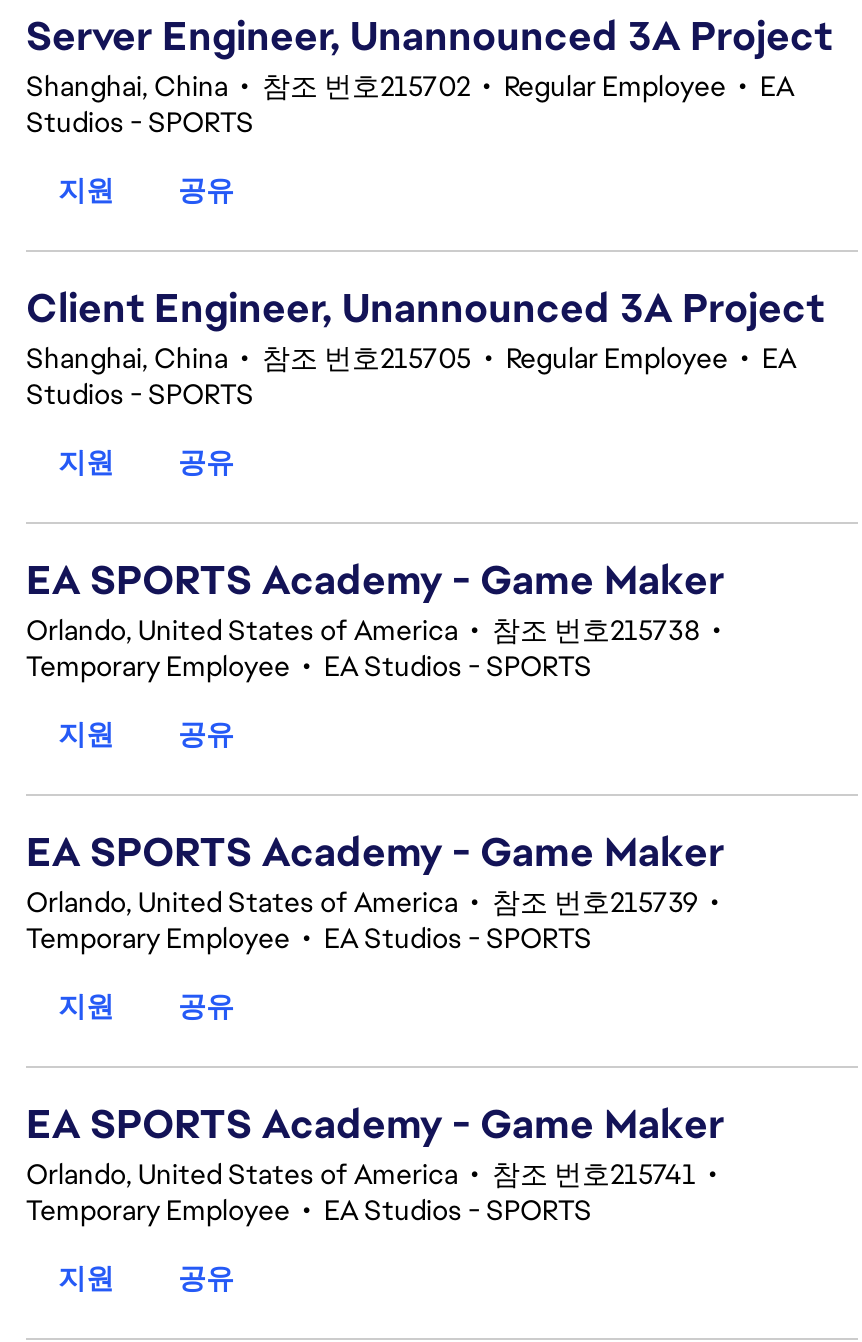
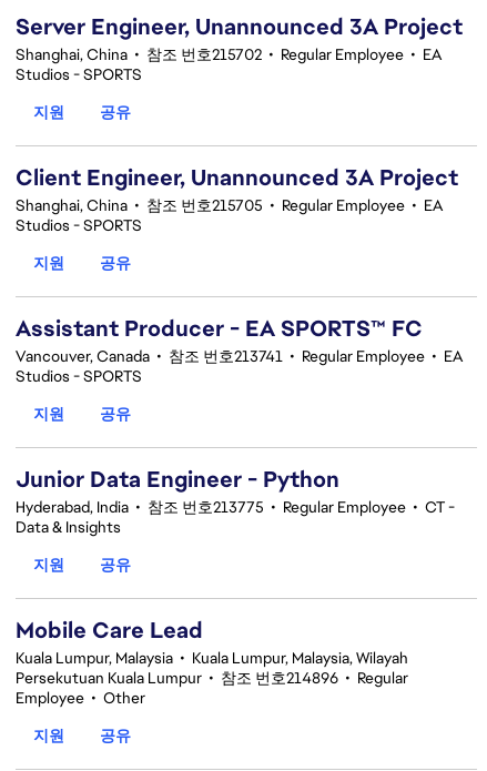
[26,554,728,684] EA SPORTS Academy - Game Maker | Orlando, United States of America • 참조 번호215738 • | Temporary Employee • EA Studios - SPORTS -> [16,314,463,386] Assistant Producer - EA SPORTS™ FC | Vancouver, Canada • 참조 번호213741 • Regular Employee • EA | Studios - SPORTS
[26,826,726,956] EA SPORTS Academy - Game Maker | Orlando, United States of America • 참조 번호215739 • | Temporary Employee • EA Studios - SPORTS -> [16,465,455,537] Junior Data Engineer - Python | Hyderabad, India • 참조 번호213775 • Regular Employee • CT - | Data & Insights
[26,1098,724,1228] EA SPORTS Academy - Game Maker | Orlando, United States of America • 참조 번호215741 • | Temporary Employee • EA Studios - SPORTS -> [16,616,408,708] Mobile Care Lead | Kuala Lumpur, Malaysia • Kuala Lumpur, Malaysia, Wilayah | Persekutuan Kuala Lumpur • 참조 번호214896 • Regular | Employee • Other

